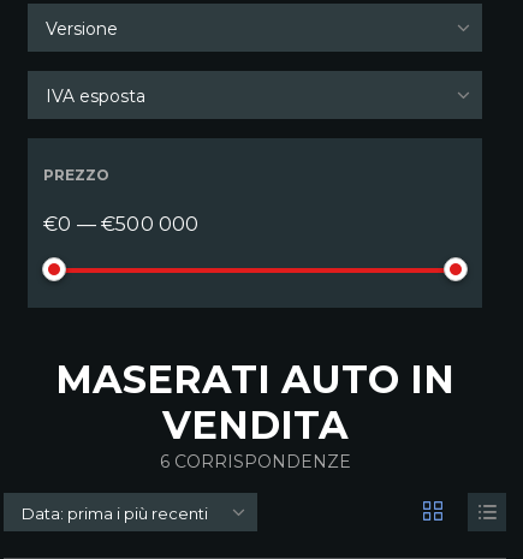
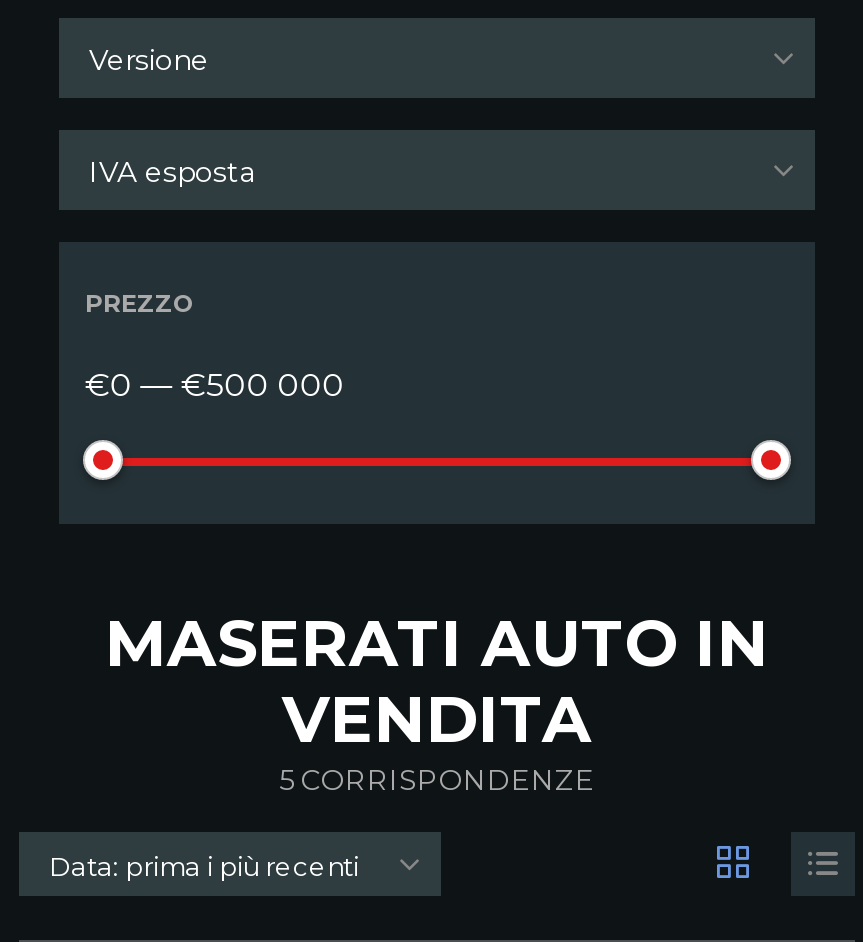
[159,451,350,472] 6 CORRISPONDENZE -> [279,762,595,798] 5 CORRISPONDENZE

